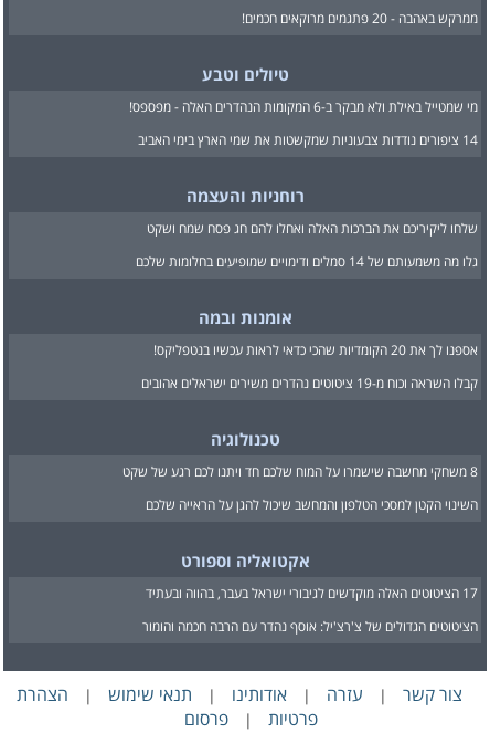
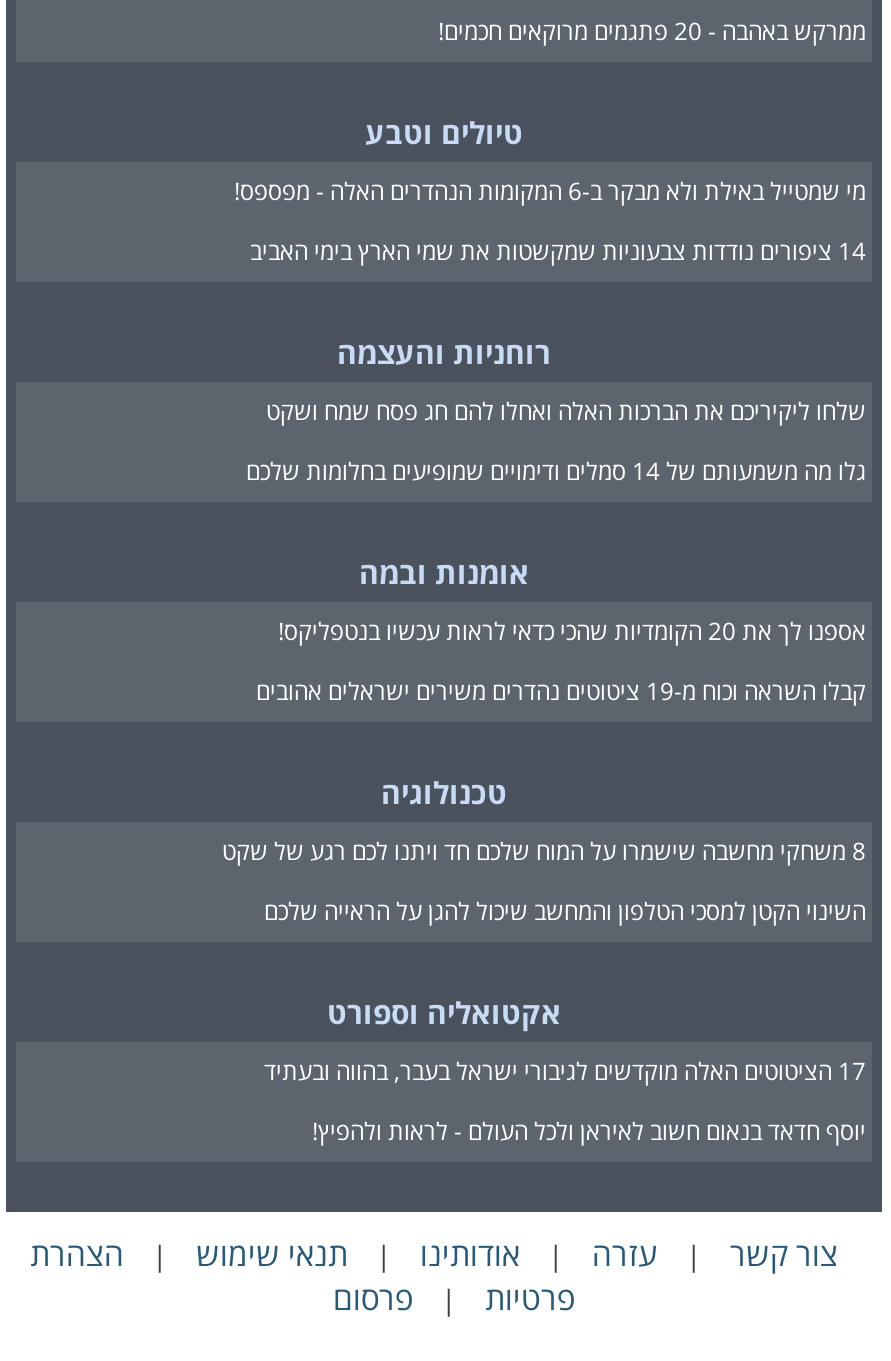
[142,617,478,636] הציטוטים הגדולים של צ'רצ'יל: אוסף נהדר עם הרבה חכמה והומור -> [312,1114,866,1148] יוסף חדאד בנאום חשוב לאיראן ולכל העולם - לראות ולהפיץ!

